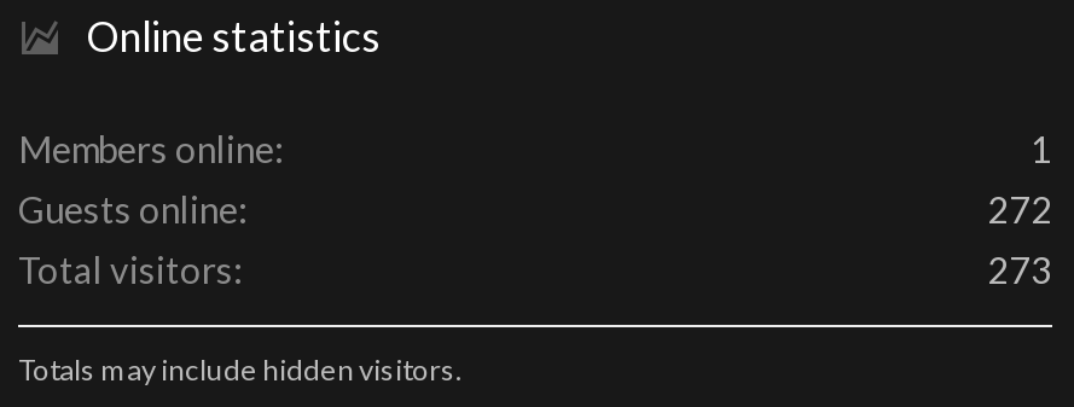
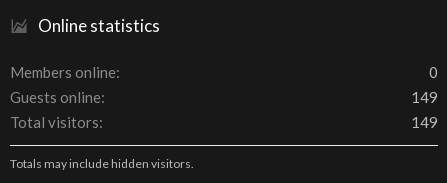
[1031,127,1052,170] 1 -> [429,63,438,81] 0
[987,187,1052,231] 272 -> [411,88,438,106] 149
[987,248,1052,291] 273 -> [411,113,438,131] 149

